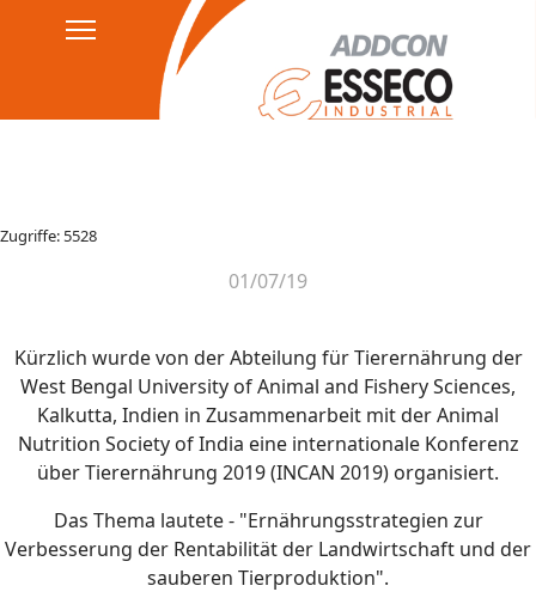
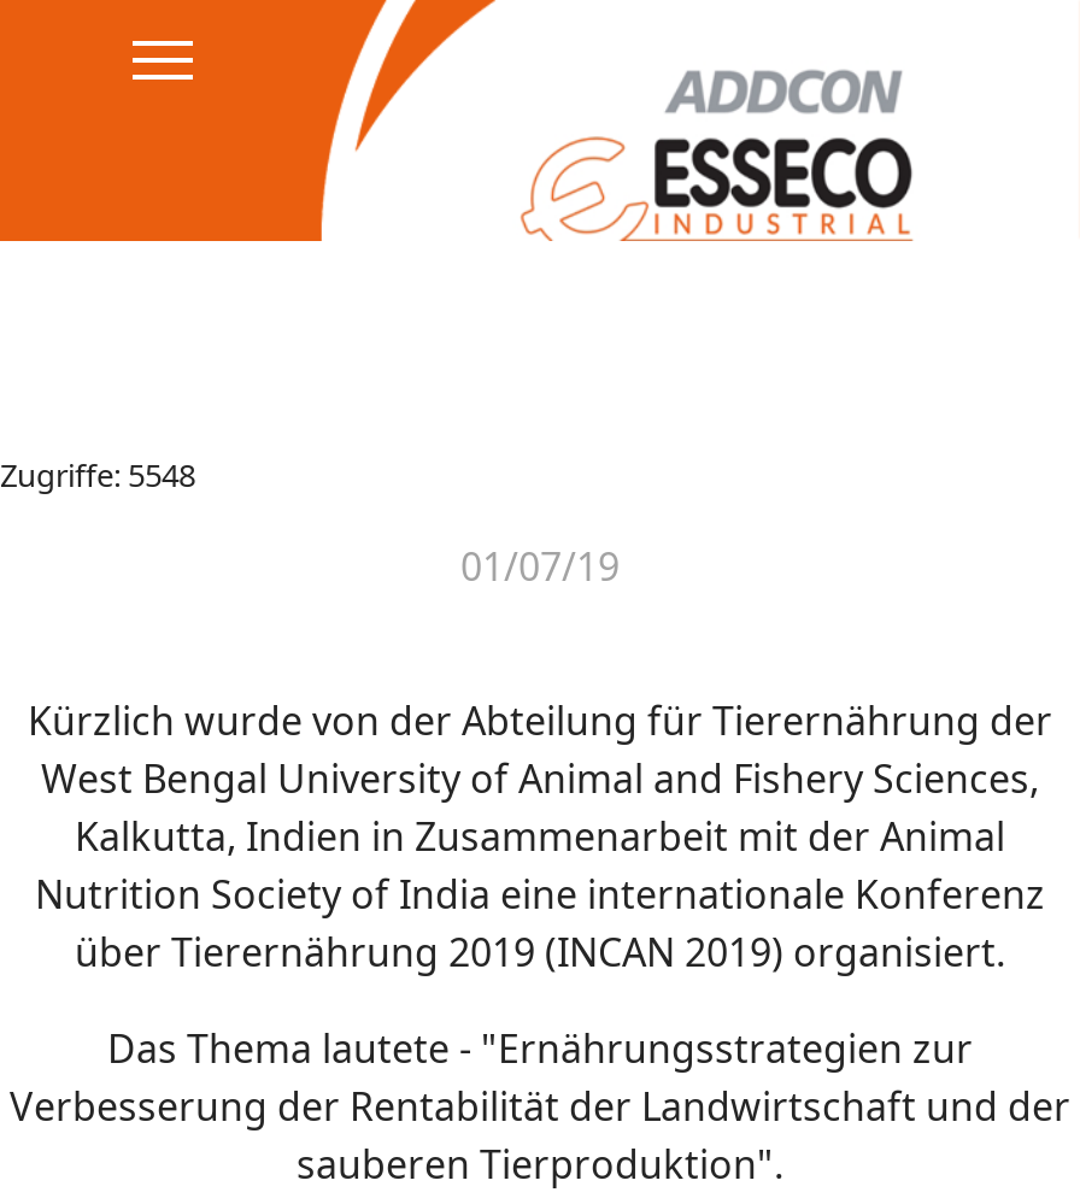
[0,225,97,246] Zugriffe: 5528 -> [0,453,195,497] Zugriffe: 5548

